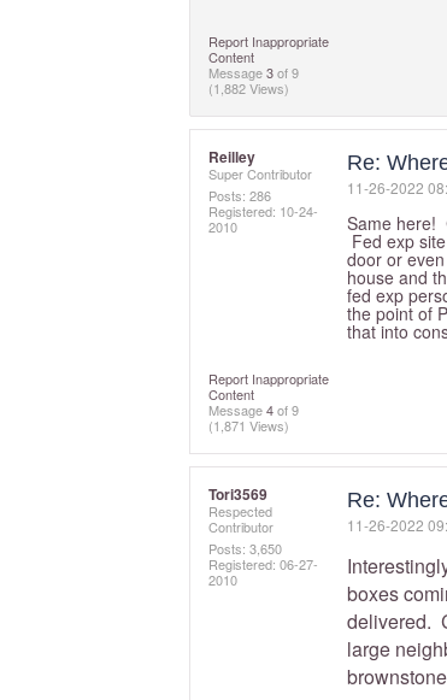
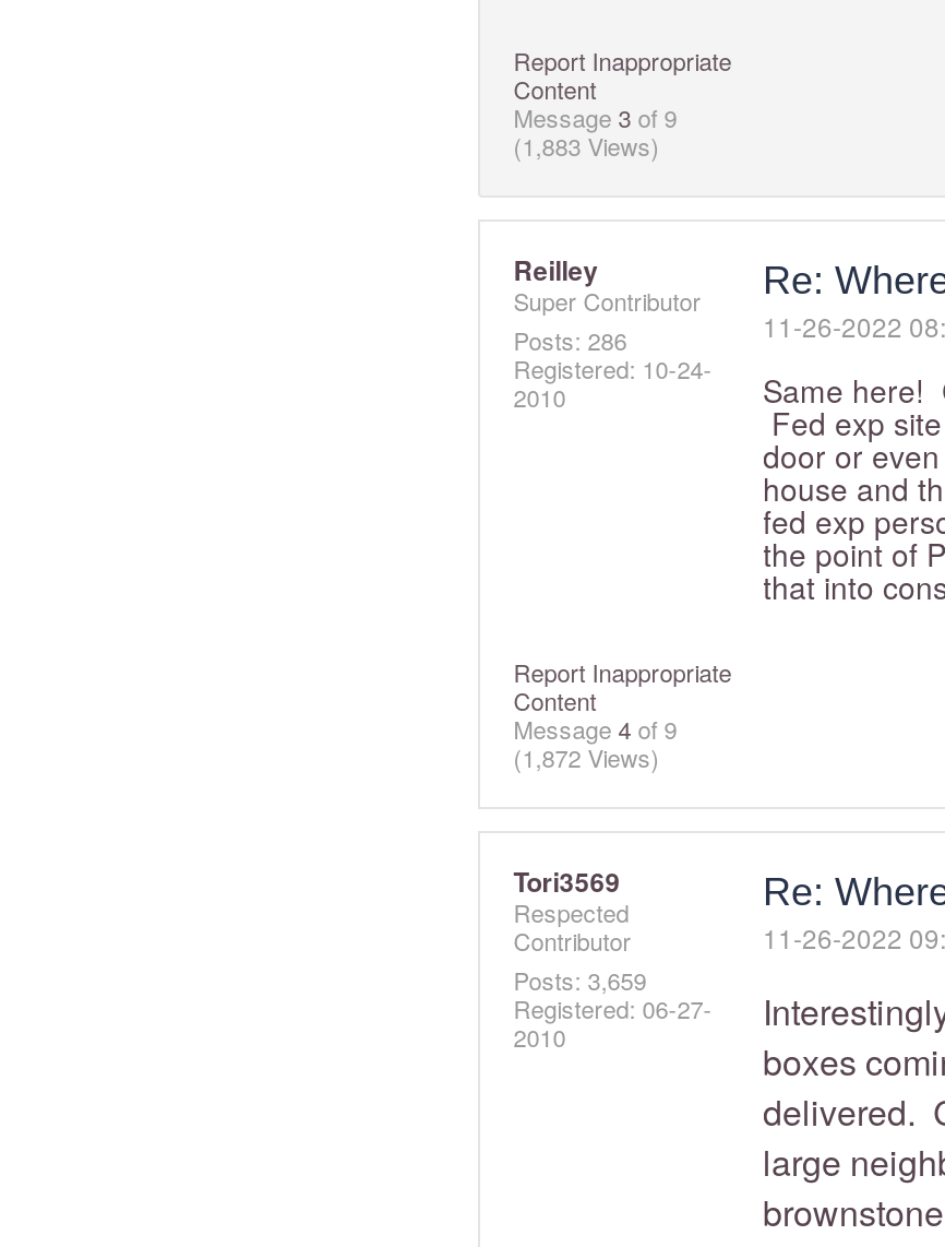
[209,78,289,98] (1,882 Views) -> [513,128,660,163] (1,883 Views)
[209,416,289,435] (1,871 Views) -> [513,739,660,774] (1,872 Views)
[209,539,282,558] Posts: 3,650 -> [513,962,646,997] Posts: 3,659

